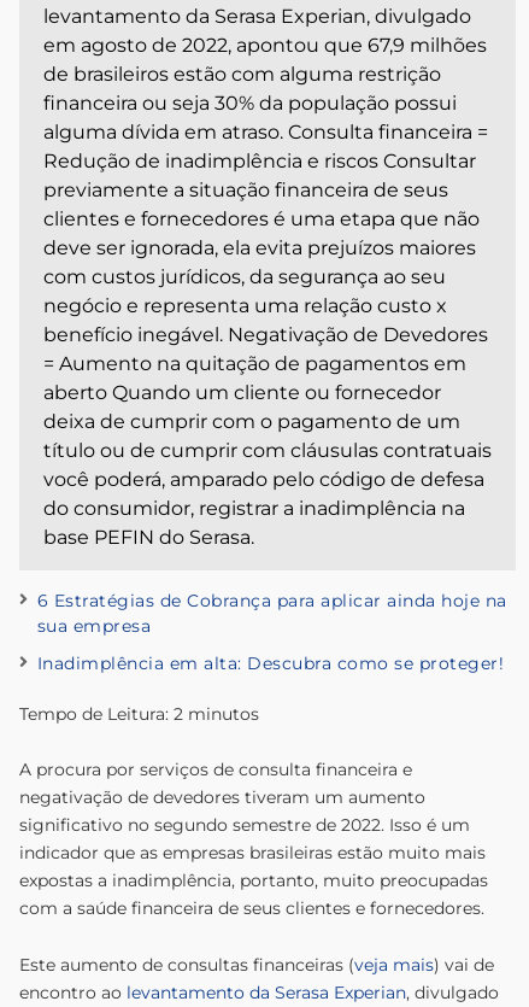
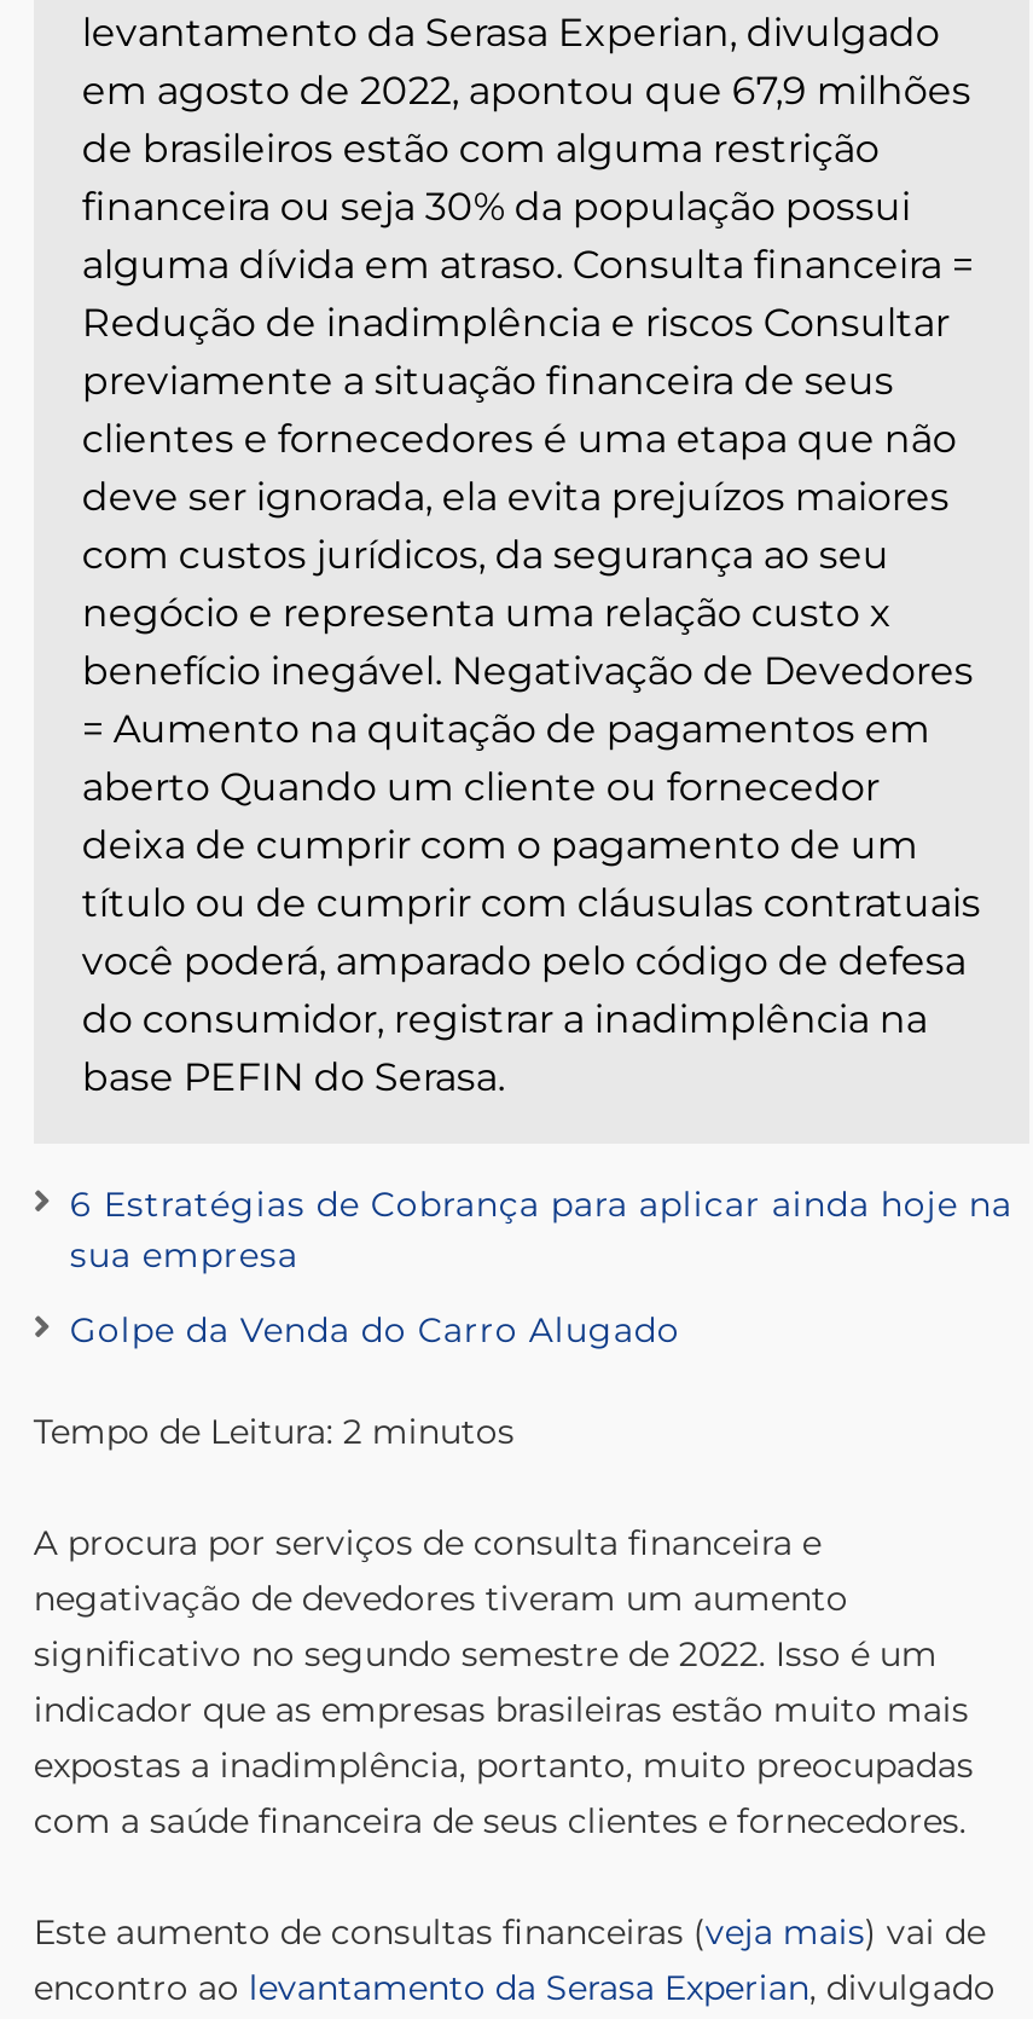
[37,652,504,674] Inadimplência em alta: Descubra como se proteger! -> [70,1308,680,1351] Golpe da Venda do Carro Alugado

